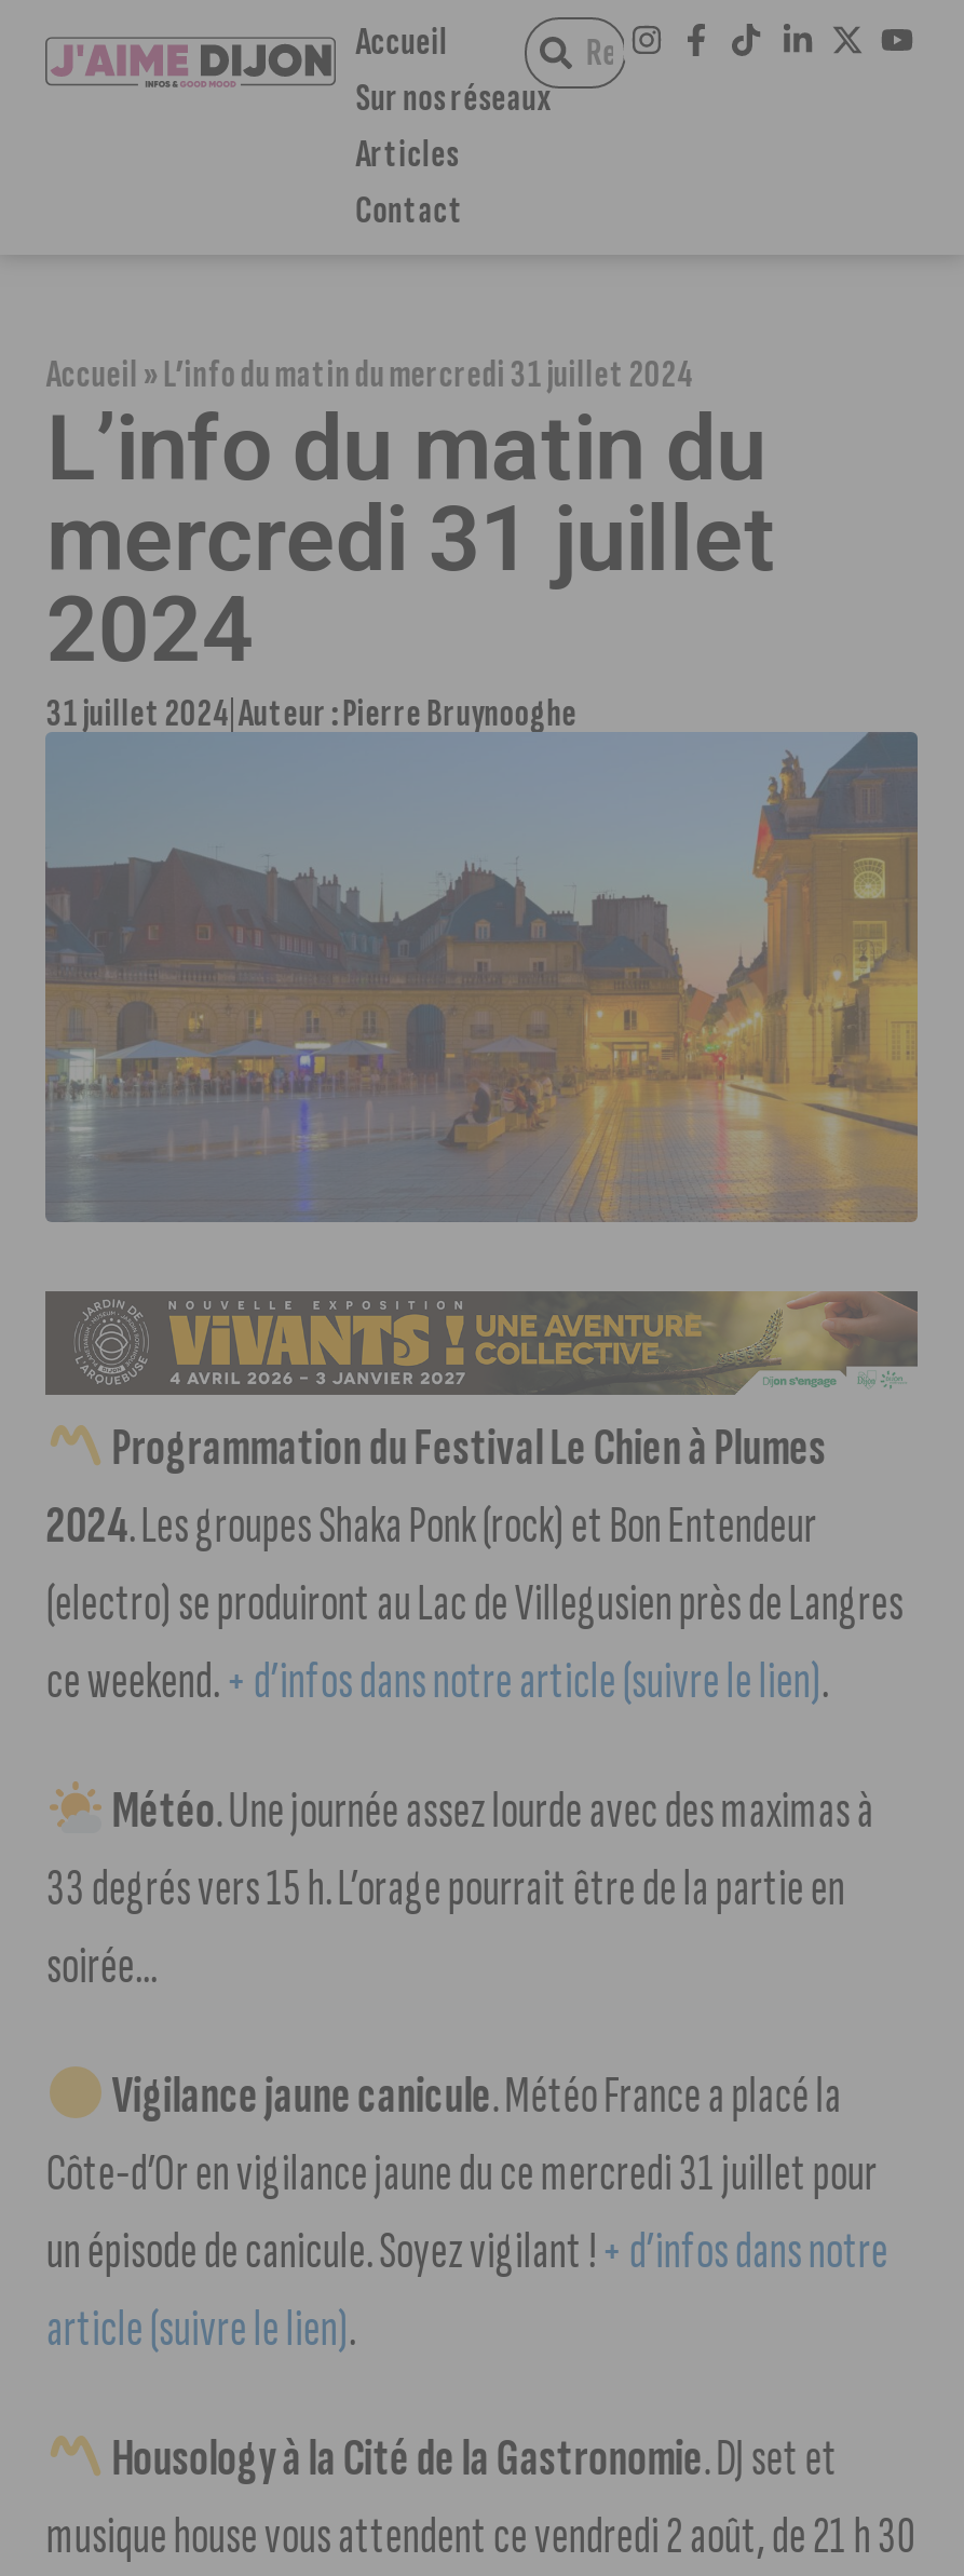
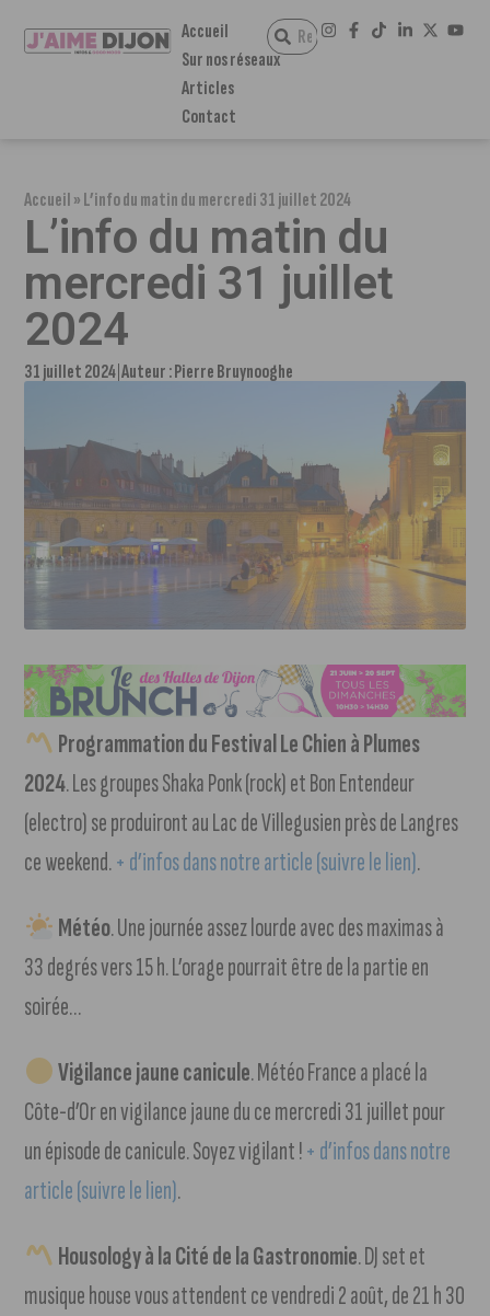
[43,1289,920,1397] [image] -> [23,663,467,718] [image]

